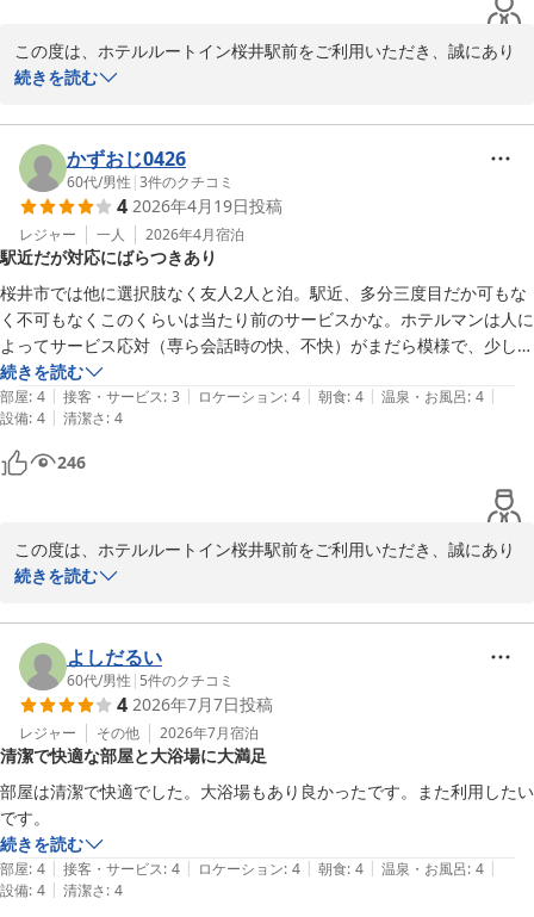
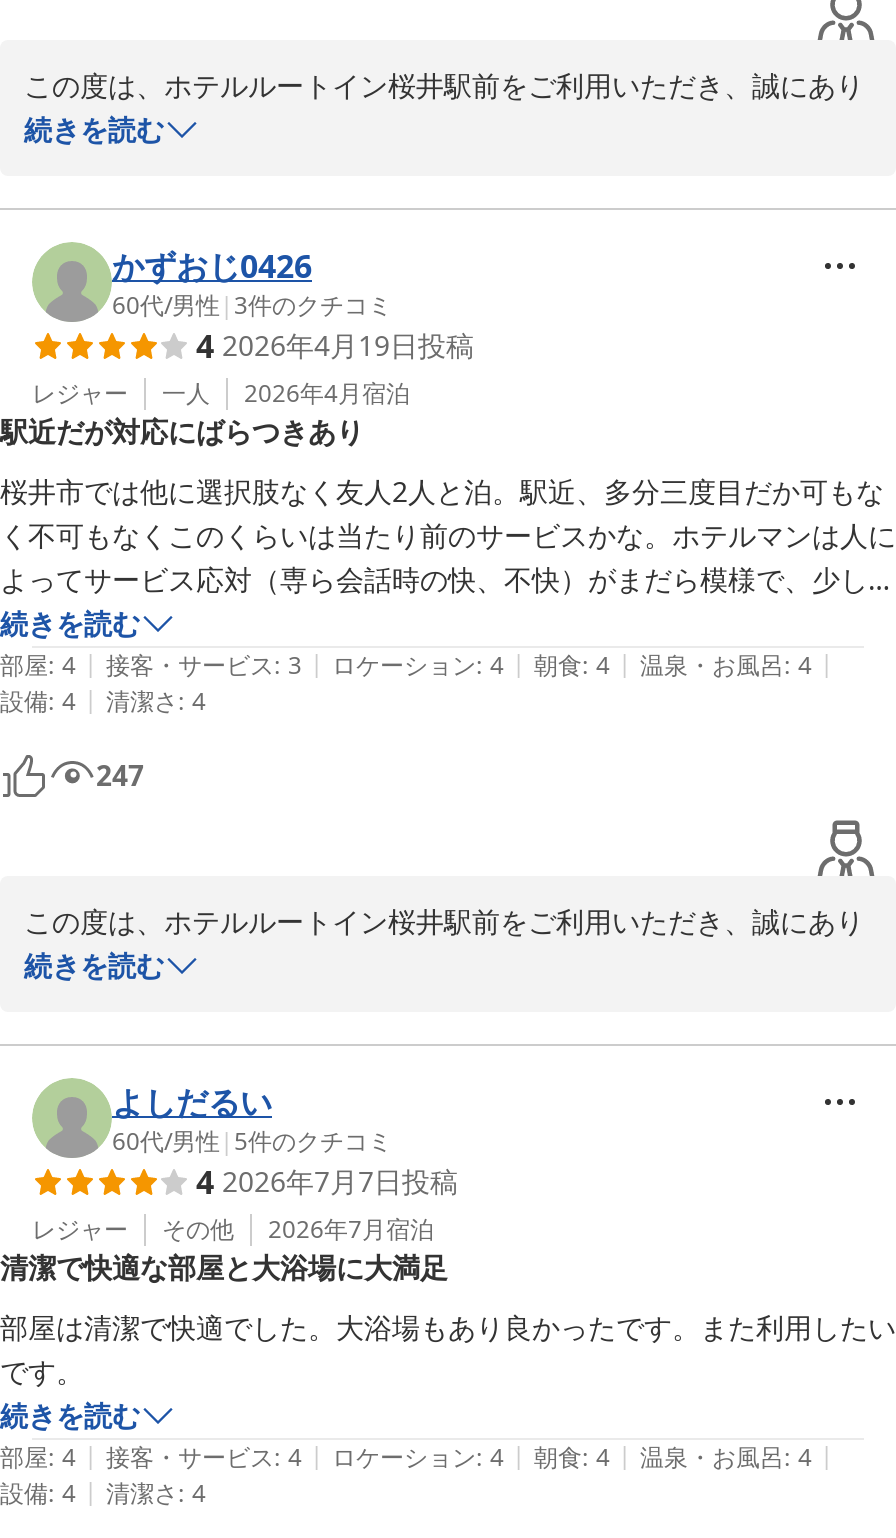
[57,451,86,473] 246 -> [96,756,144,794] 247

